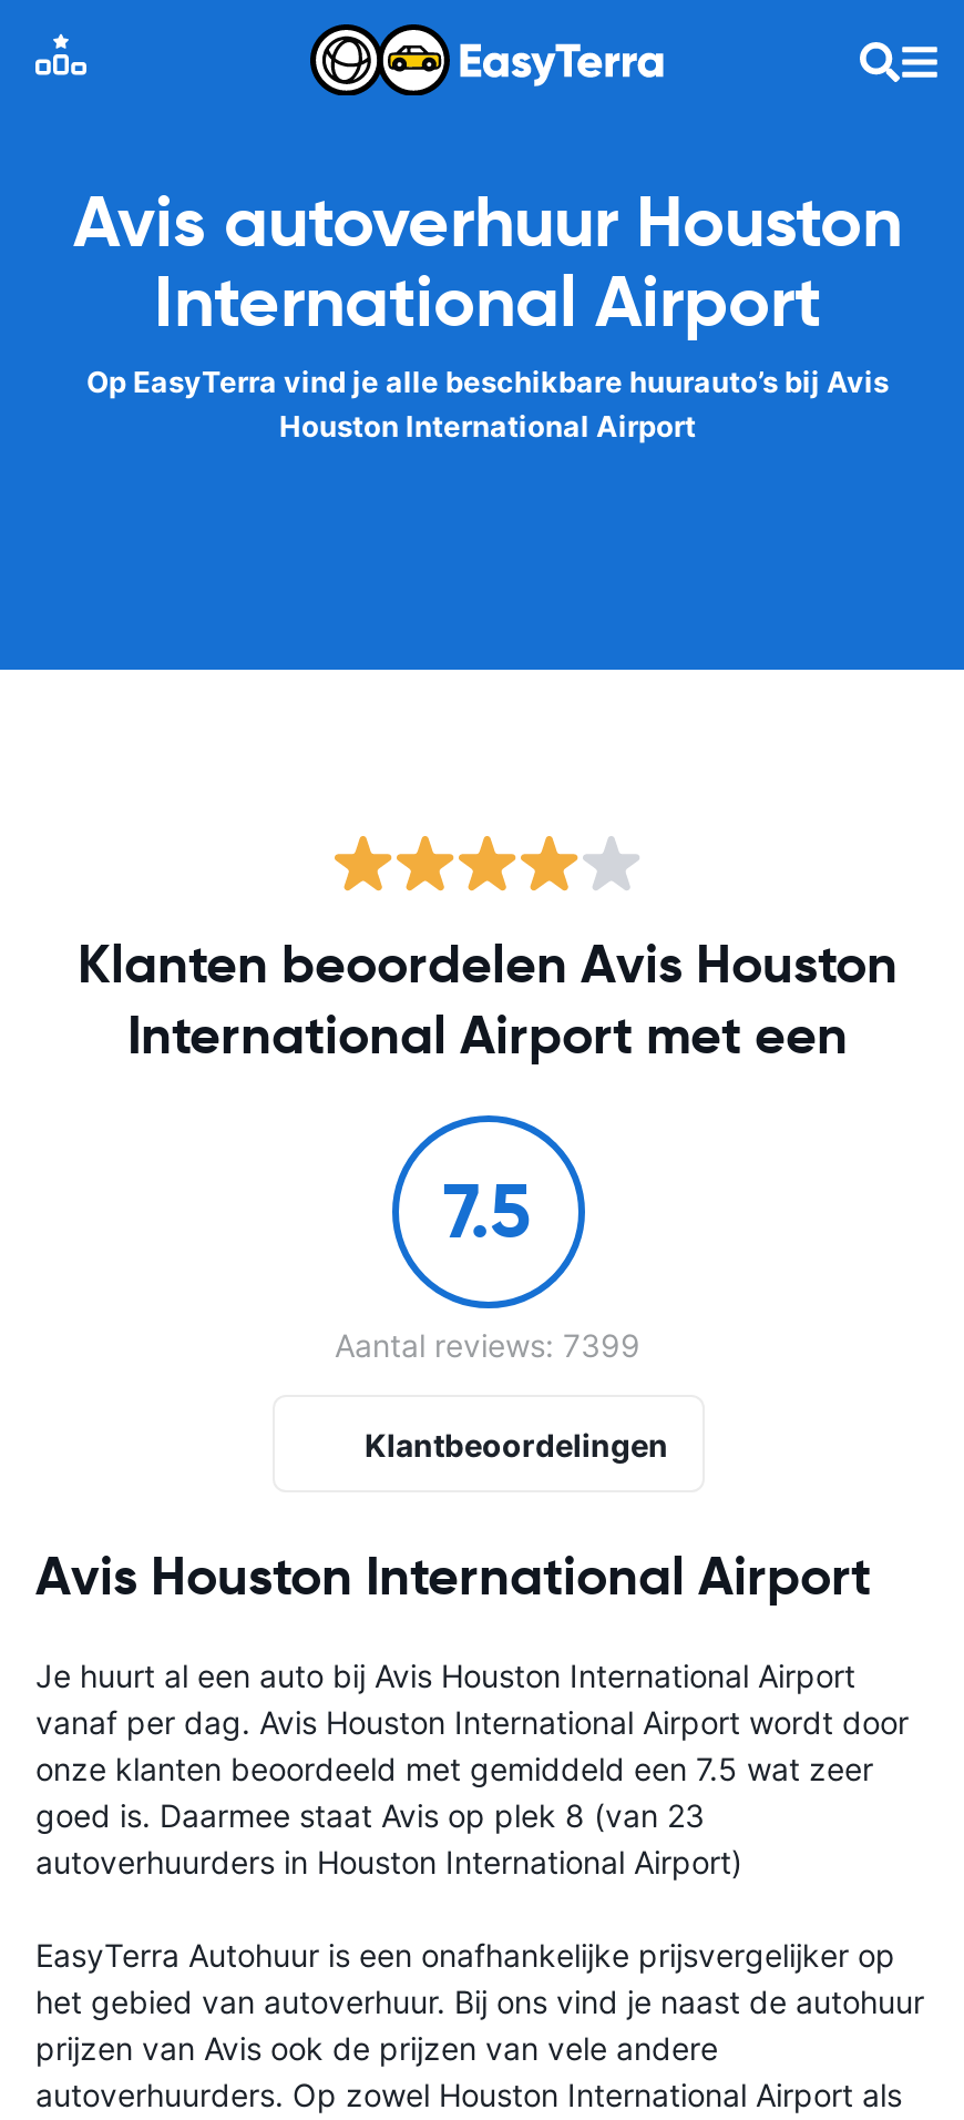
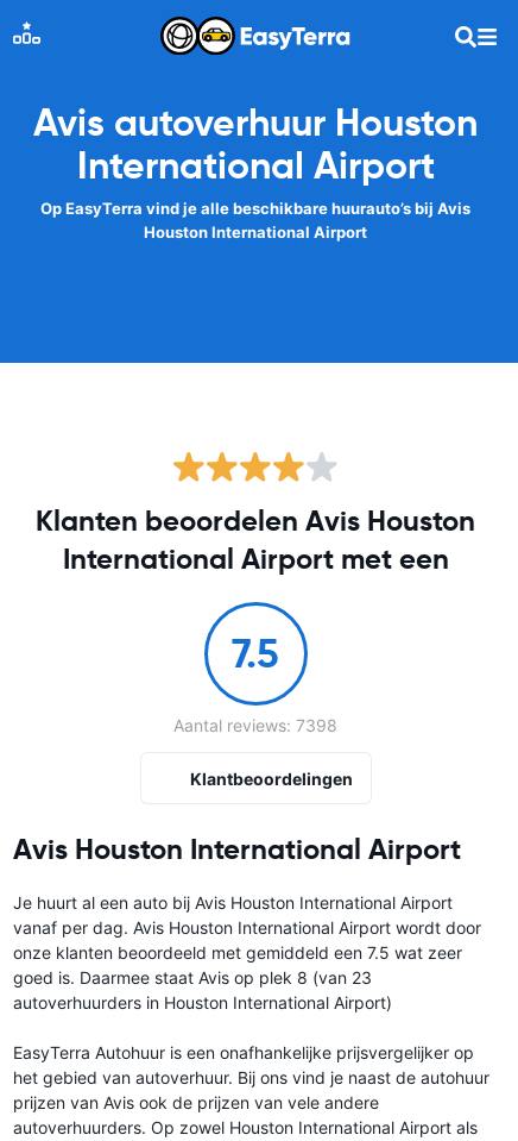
[335,1326,640,1364] Aantal reviews: 7399 -> [173,715,337,735] Aantal reviews: 7398

